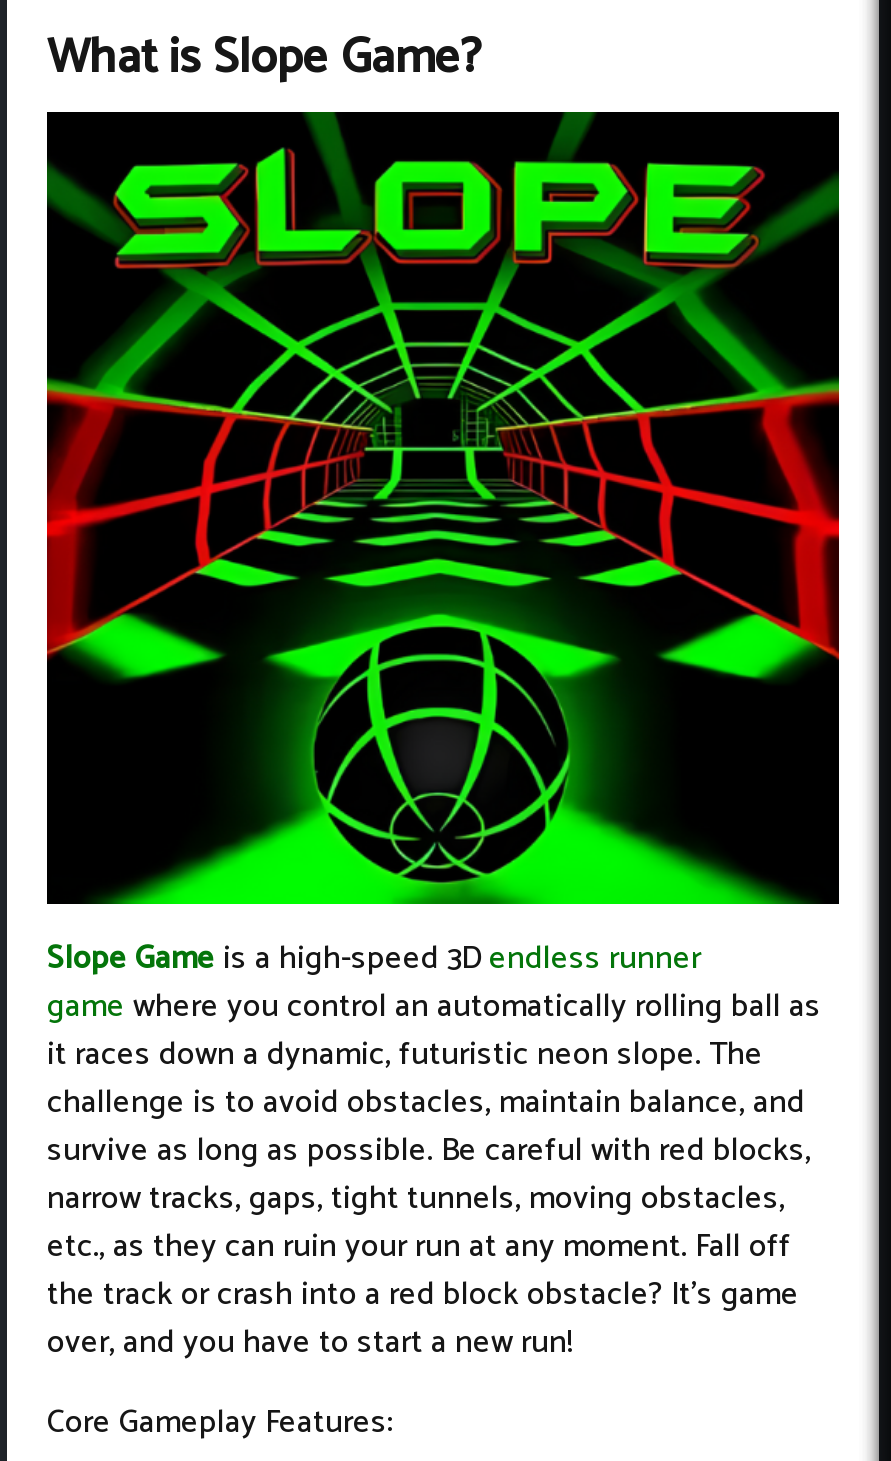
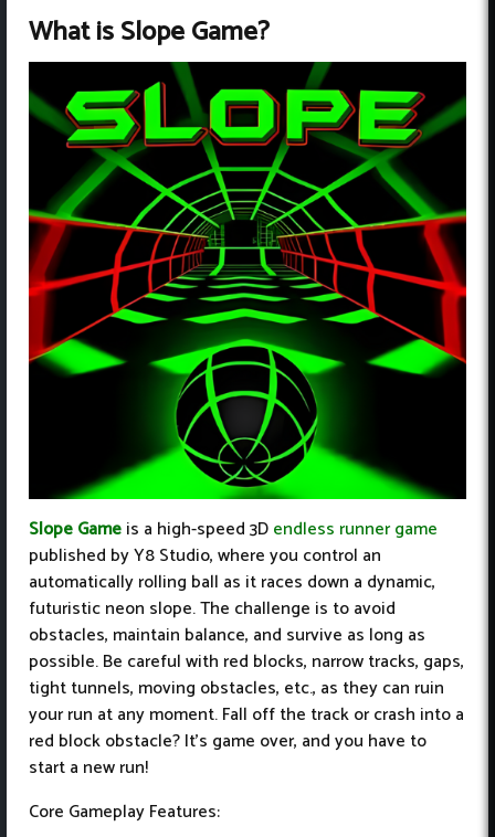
[47,931,821,1369] Slope Game is a high-speed 3Dendless runner | game where you control an automatically rolling ball as | it races down a dynamic, futuristic neon slope. The | challenge is to avoid obstacles, maintain balance, and | survive as long as possible. Be careful with red blocks, | narrow tracks, gaps, tight tunnels, moving obstacles, | etc., as they can ruin your run at any moment. Fall off | the track or crash into a red block obstacle? It’s game | over, and you have to start a new run! -> [29,514,464,782] Slope Game is a high-speed 3D endless runner game | published by Y8 Studio, where you control an | automatically rolling ball as it races down a dynamic, | futuristic neon slope. The challenge is to avoid | obstacles, maintain balance, and survive as long as | possible. Be careful with red blocks, narrow tracks, gaps, | tight tunnels, moving obstacles, etc., as they can ruin | your run at any moment. Fall off the track or crash into a | red block obstacle? It’s game over, and you have to | start a new run!

